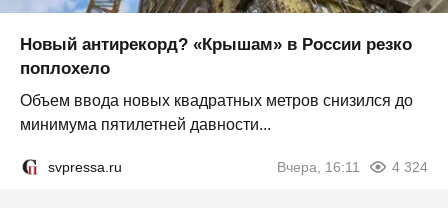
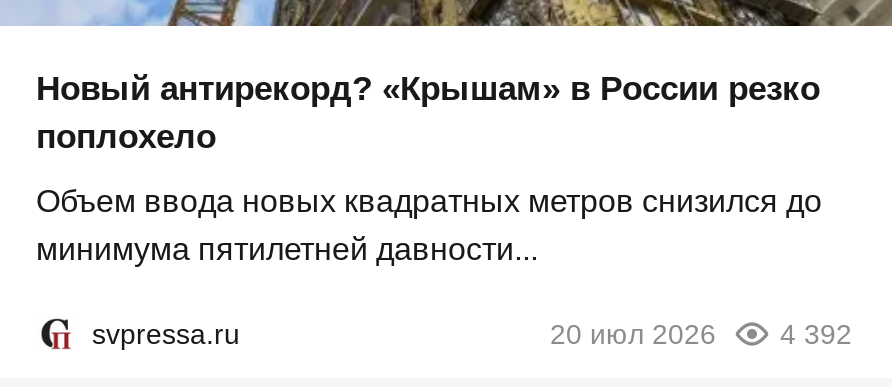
[277,159,428,175] Вчера, 16:11 | 4 324 -> [550,318,852,350] 20 июл 2026 | 4 392

